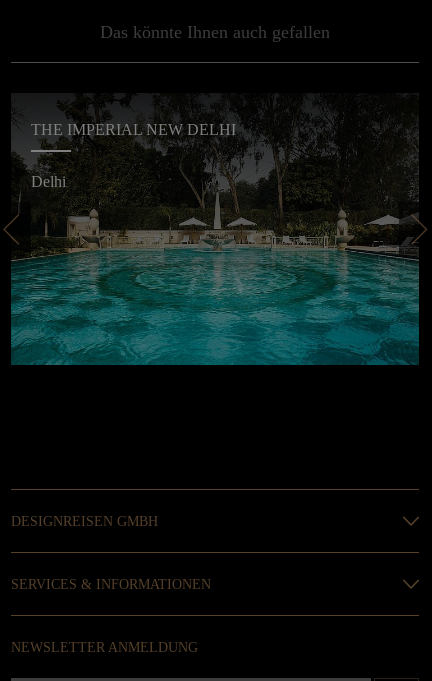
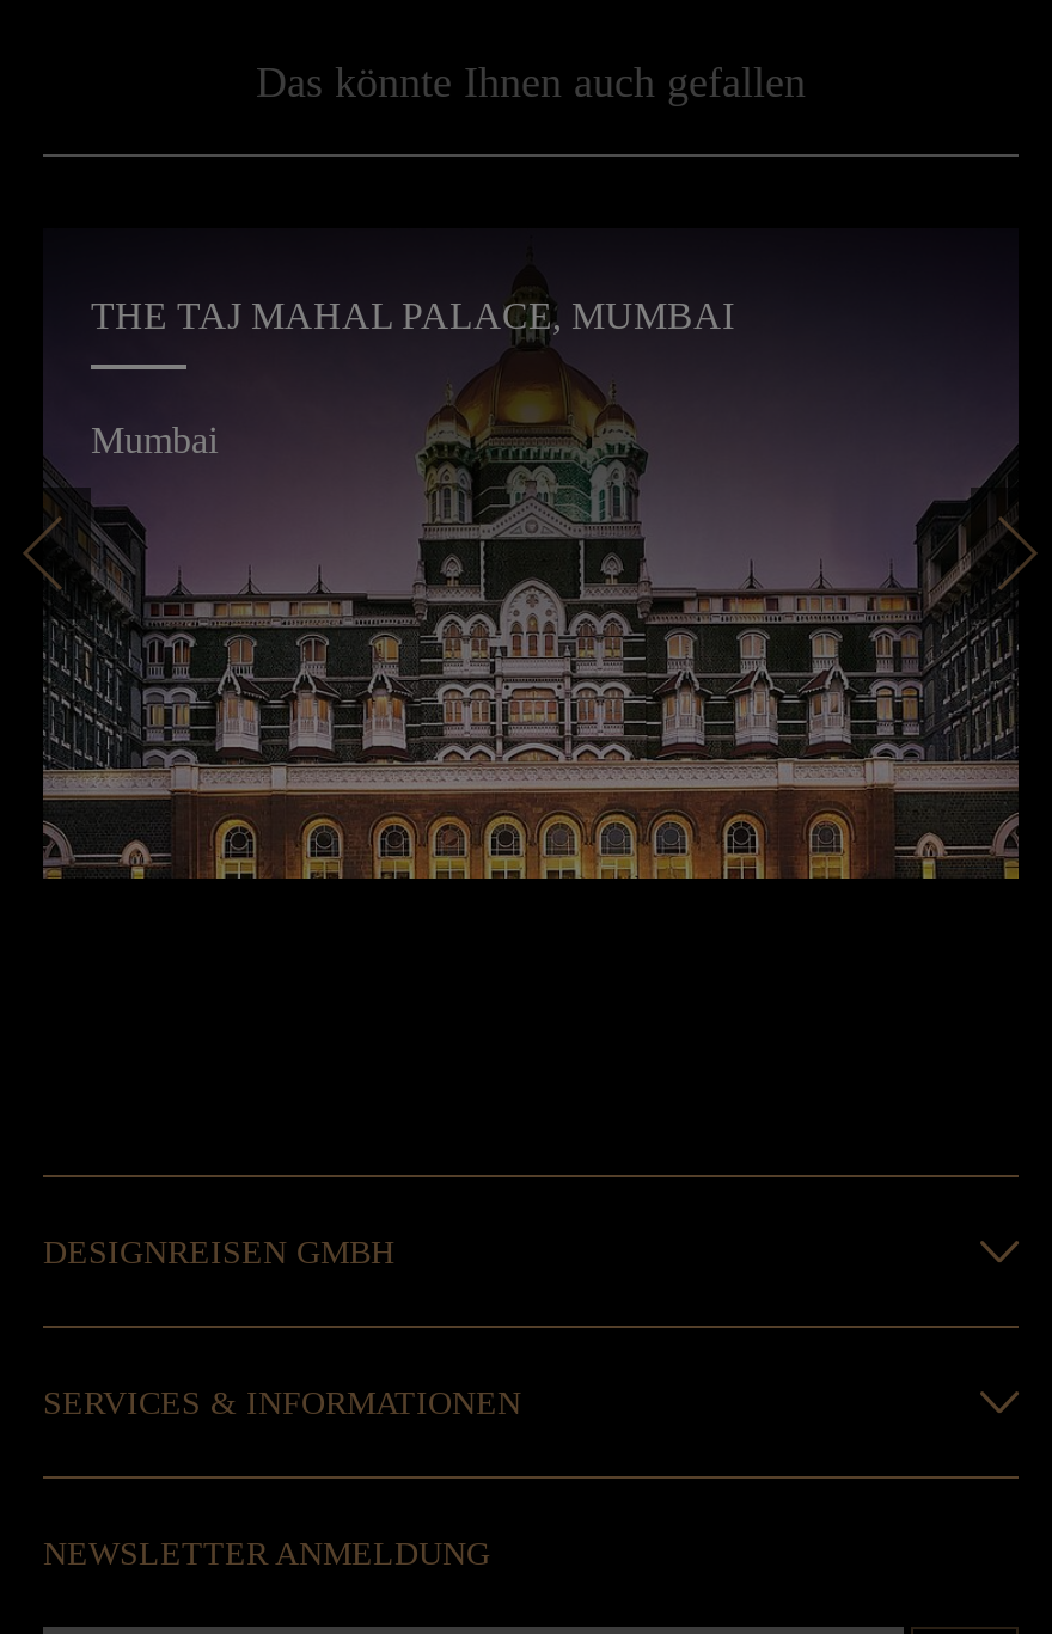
[10,94,420,366] [image] | THE IMPERIAL NEW DELHI -> [41,231,1021,881] [image] | THE TAJ MAHAL PALACE, MUMBAI
[31,173,66,190] Delhi -> [91,419,218,460] Mumbai

